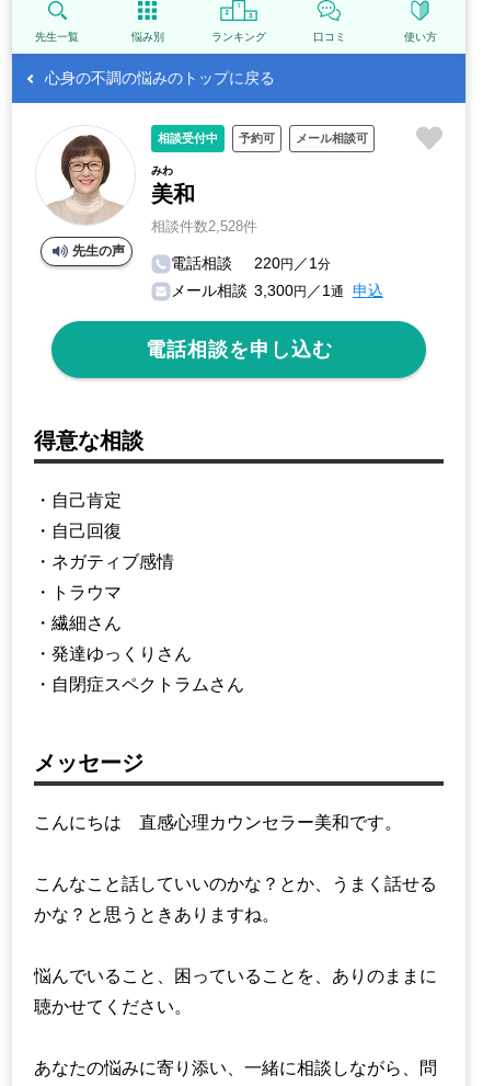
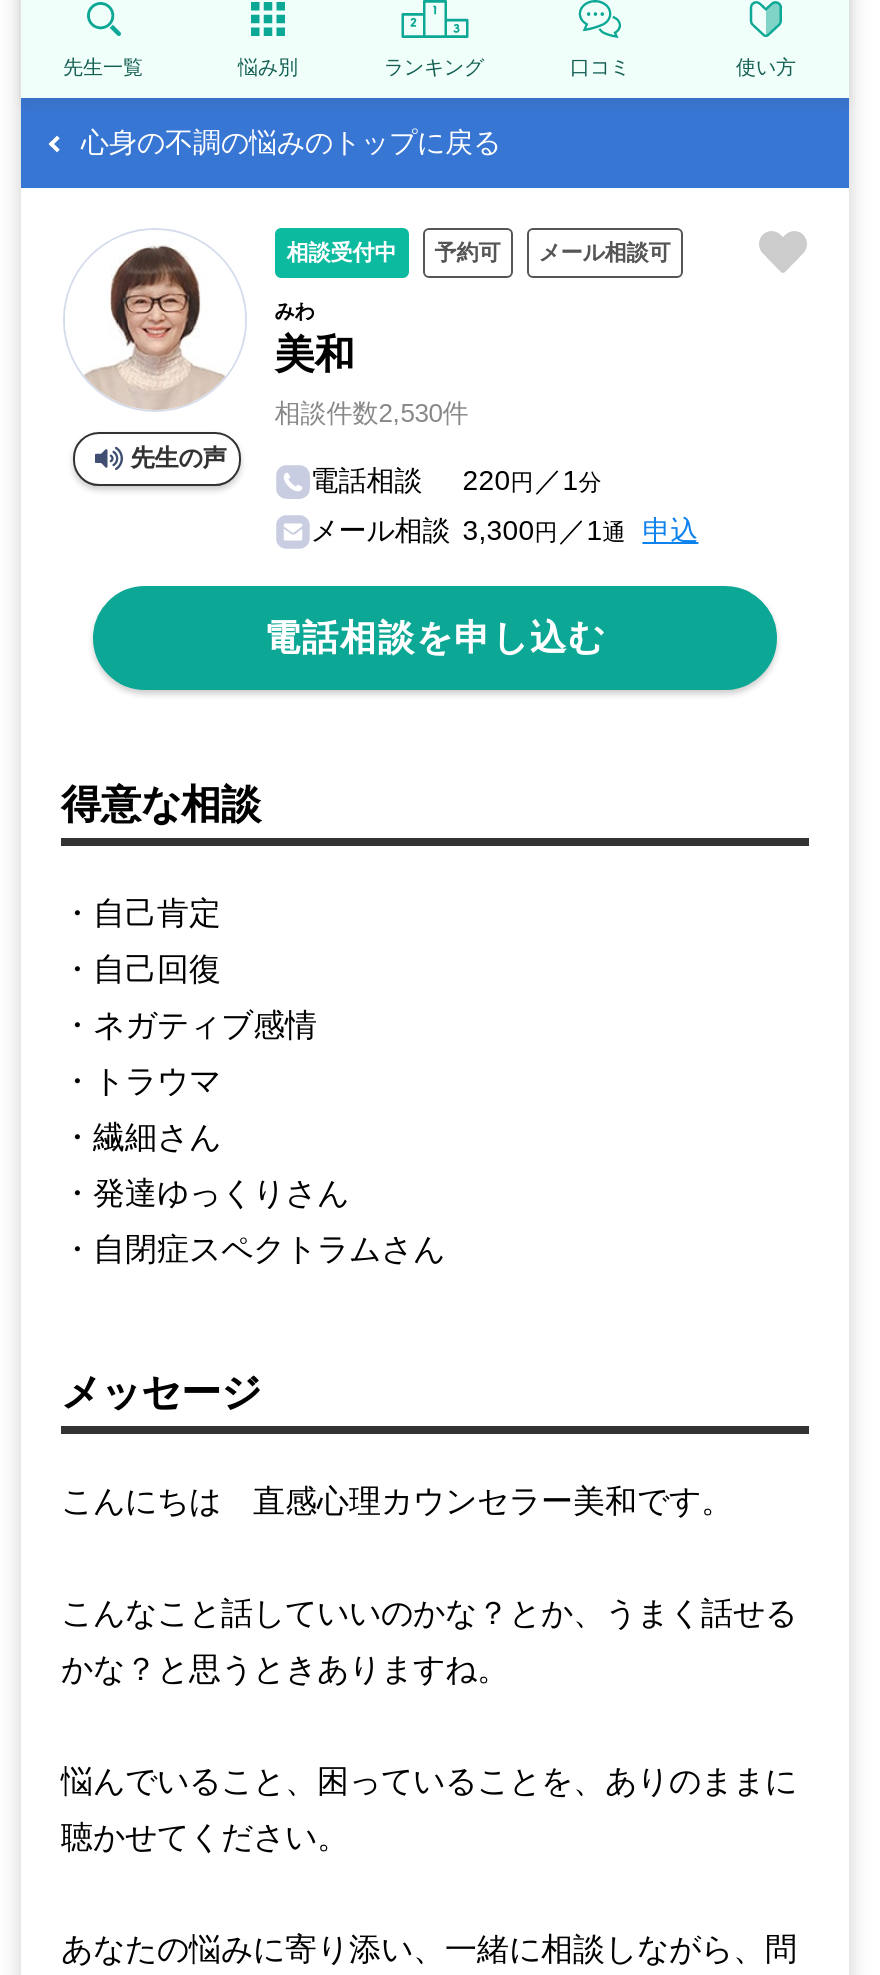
[151,218,257,235] 相談件数2,528件 -> [274,398,468,428] 相談件数2,530件

